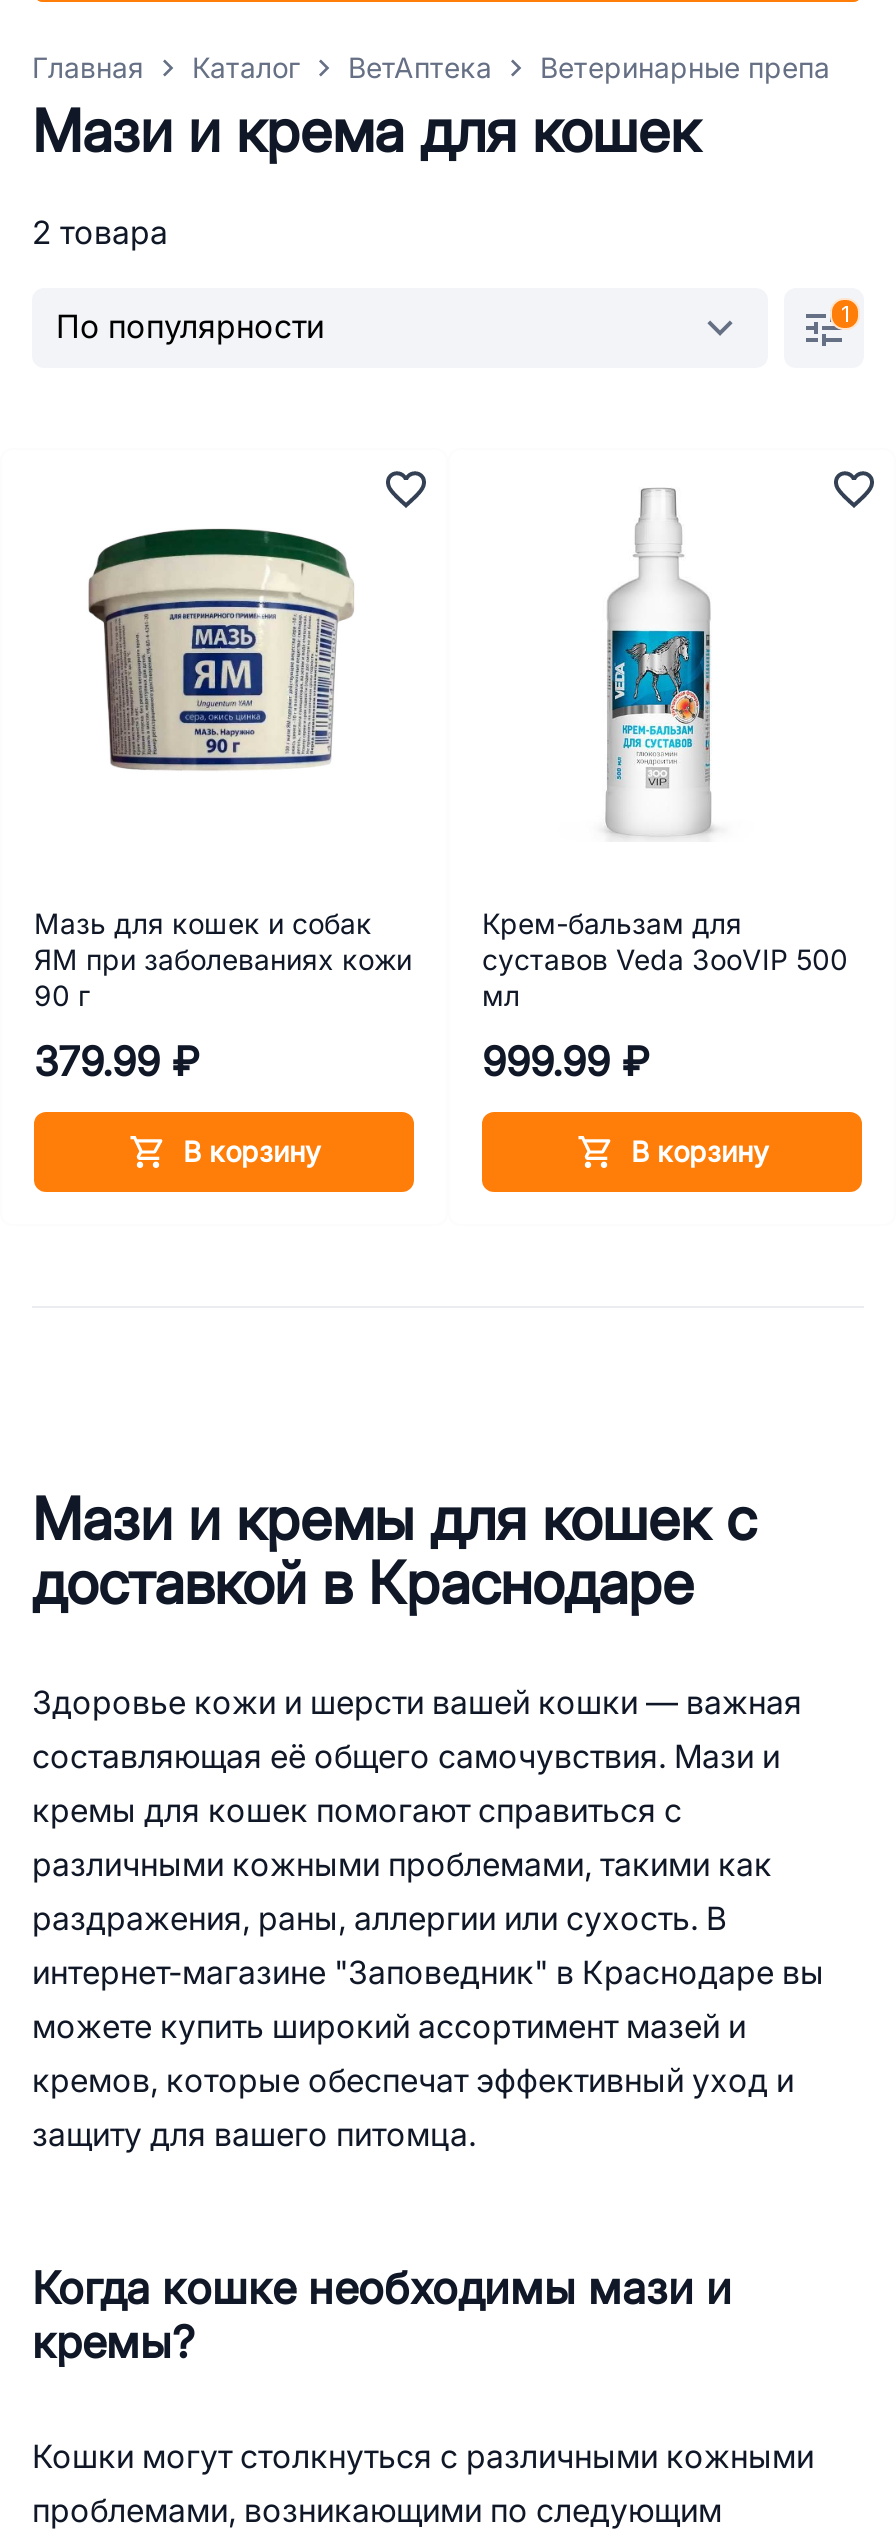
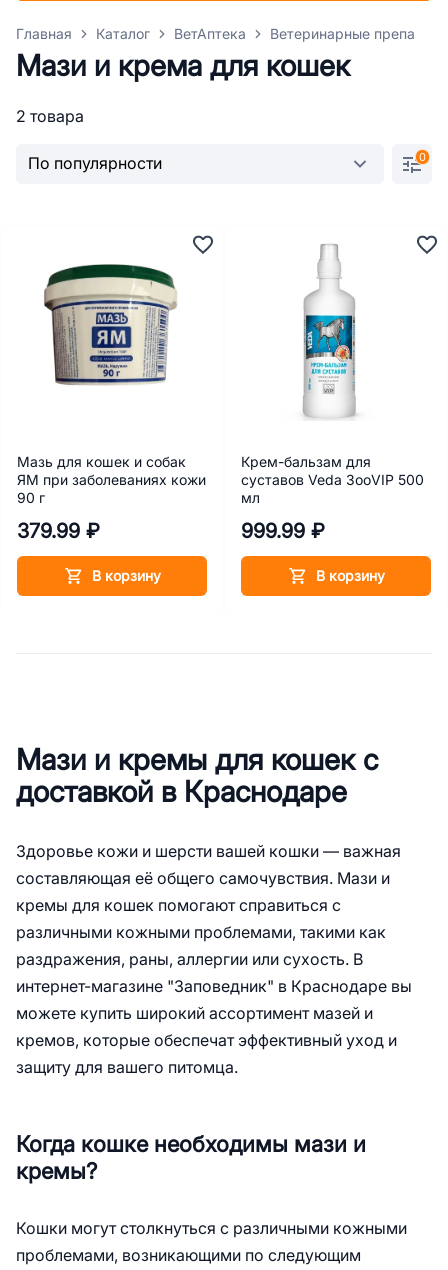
[841,302,849,326] 1 -> [419,151,426,163] 0

